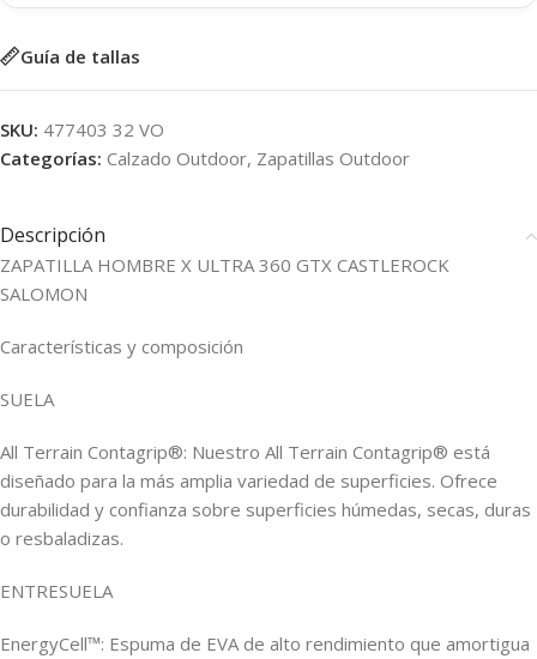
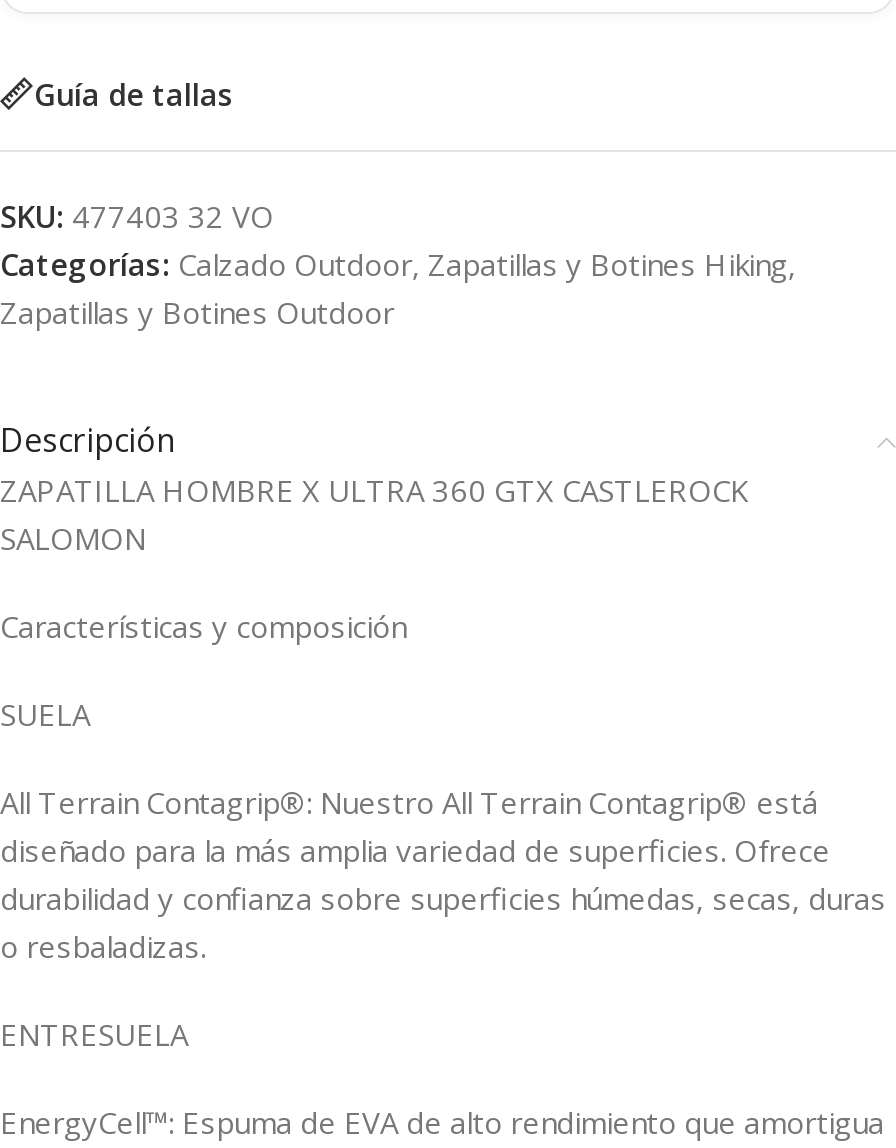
[0,147,410,171] Categorías: Calzado Outdoor, Zapatillas Outdoor -> [0,245,796,333] Categorías: Calzado Outdoor, Zapatillas y Botines Hiking, | Zapatillas y Botines Outdoor

